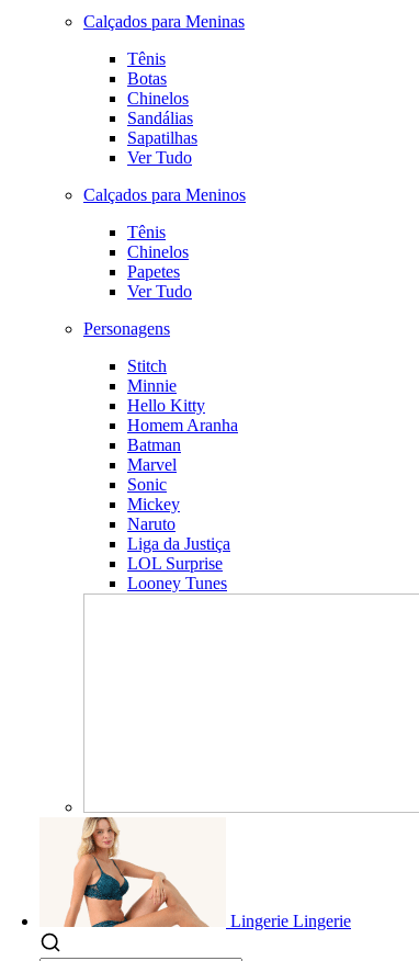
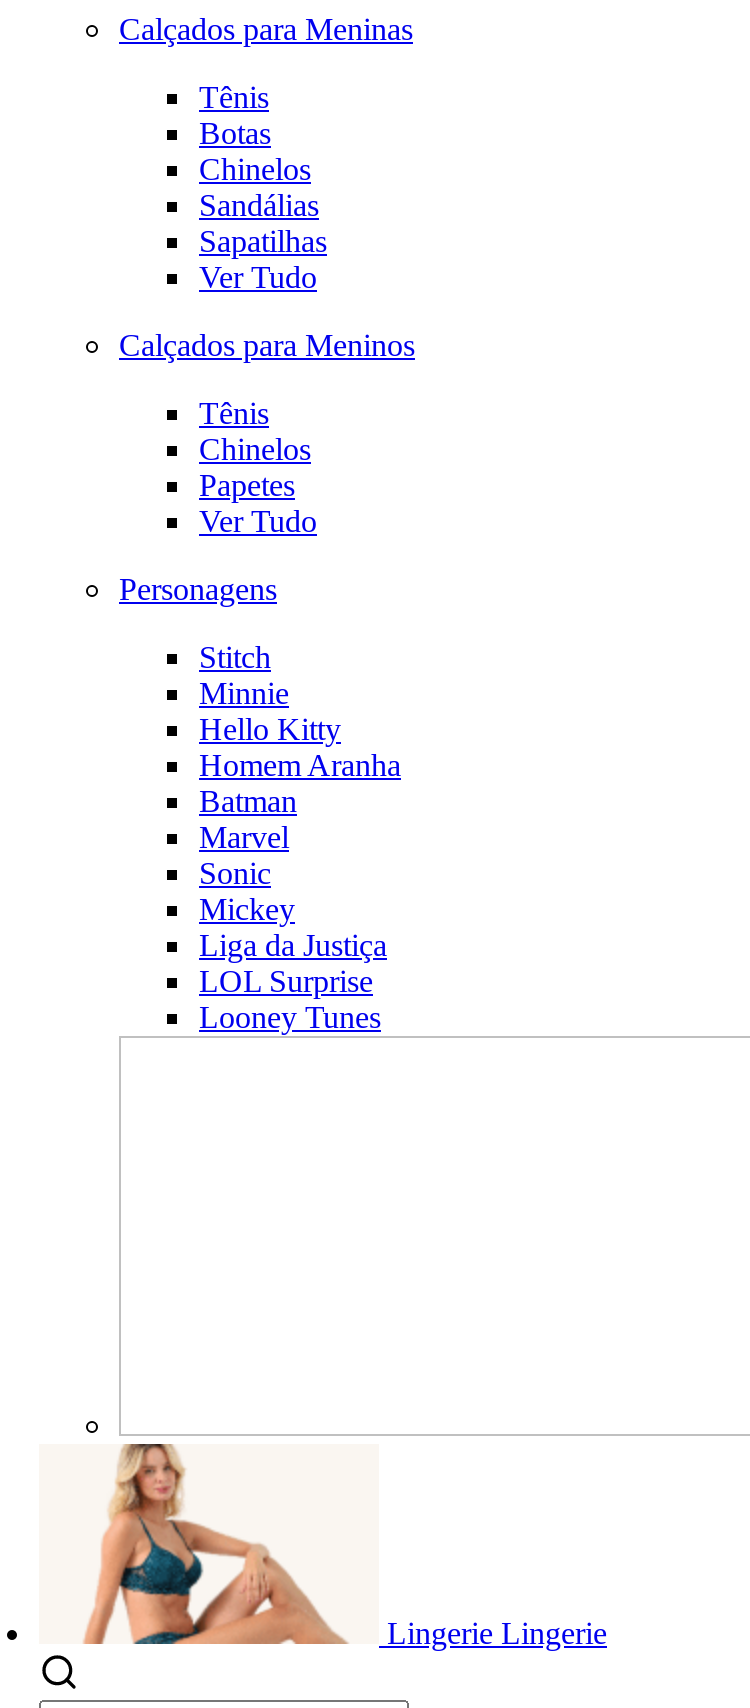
[127,515,175,533] Naruto -> none

